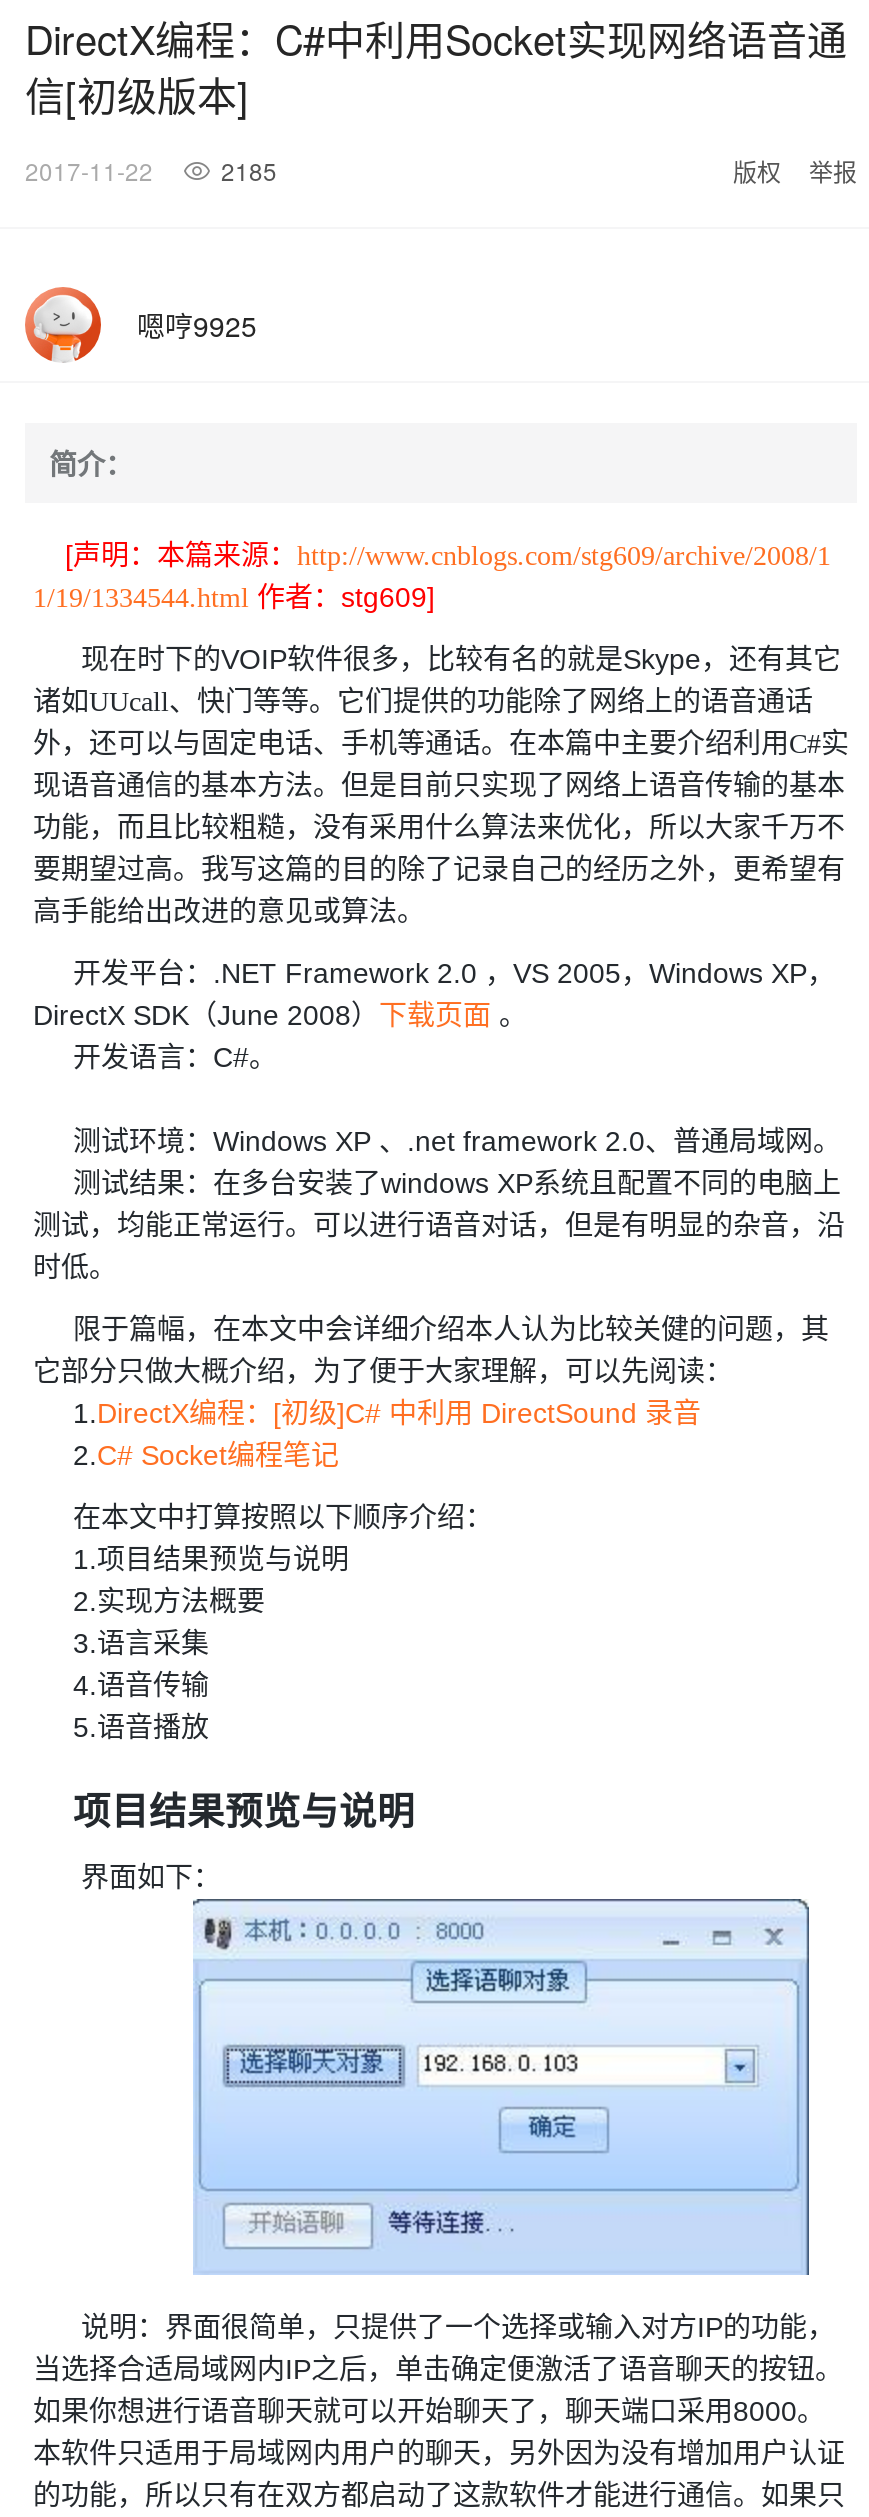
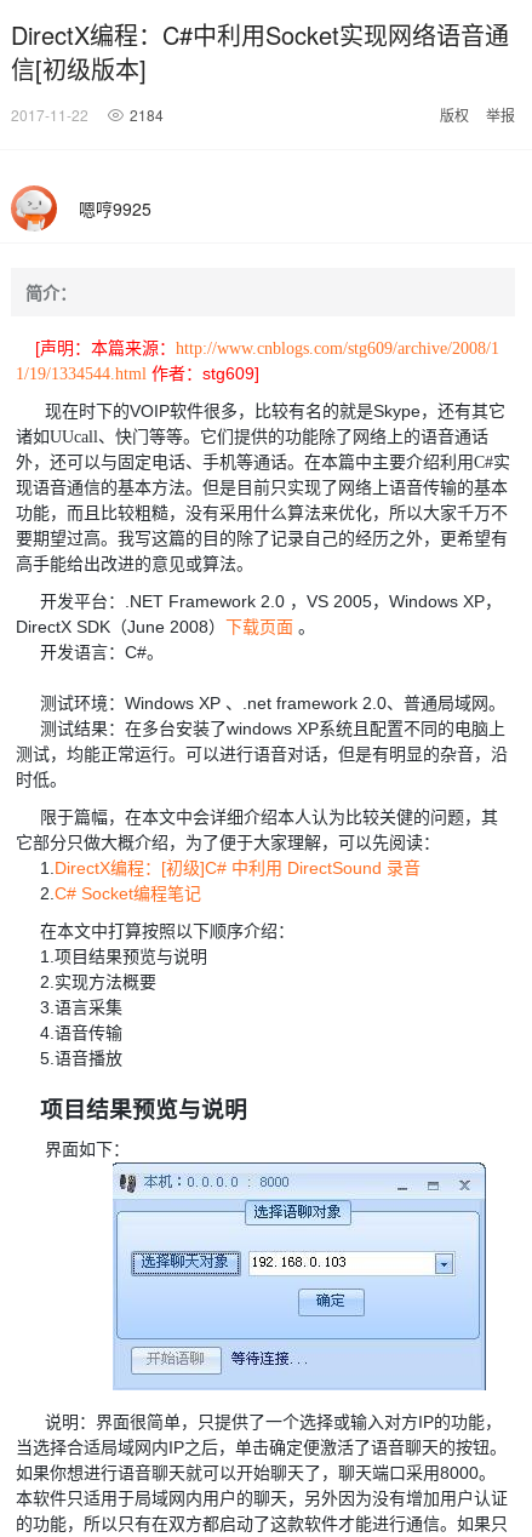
[25,153,277,187] 2017-11-22 2185 -> [11,104,164,125] 2017-11-22 2184

